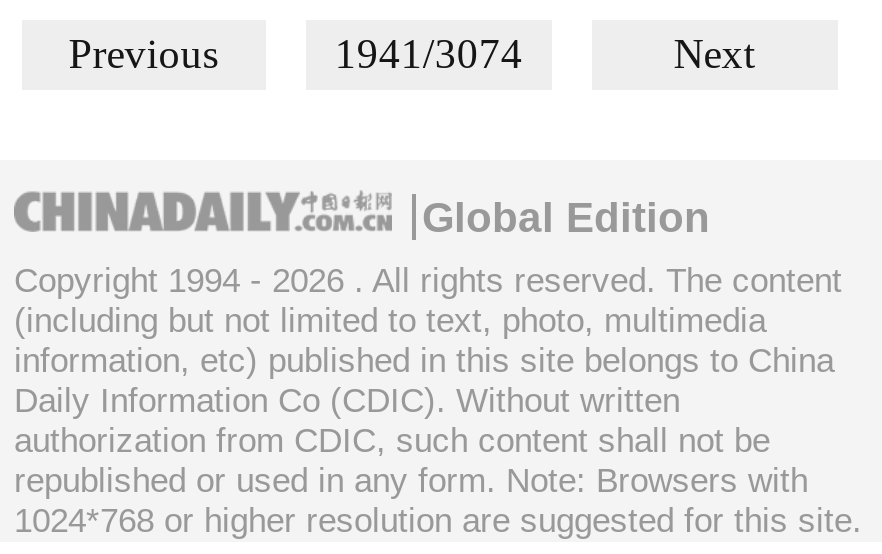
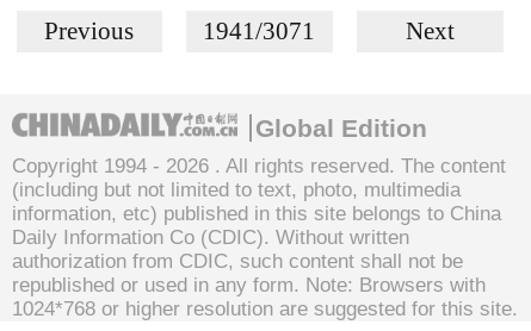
[335,30,523,78] 1941/3074 -> [203,16,315,45] 1941/3071

